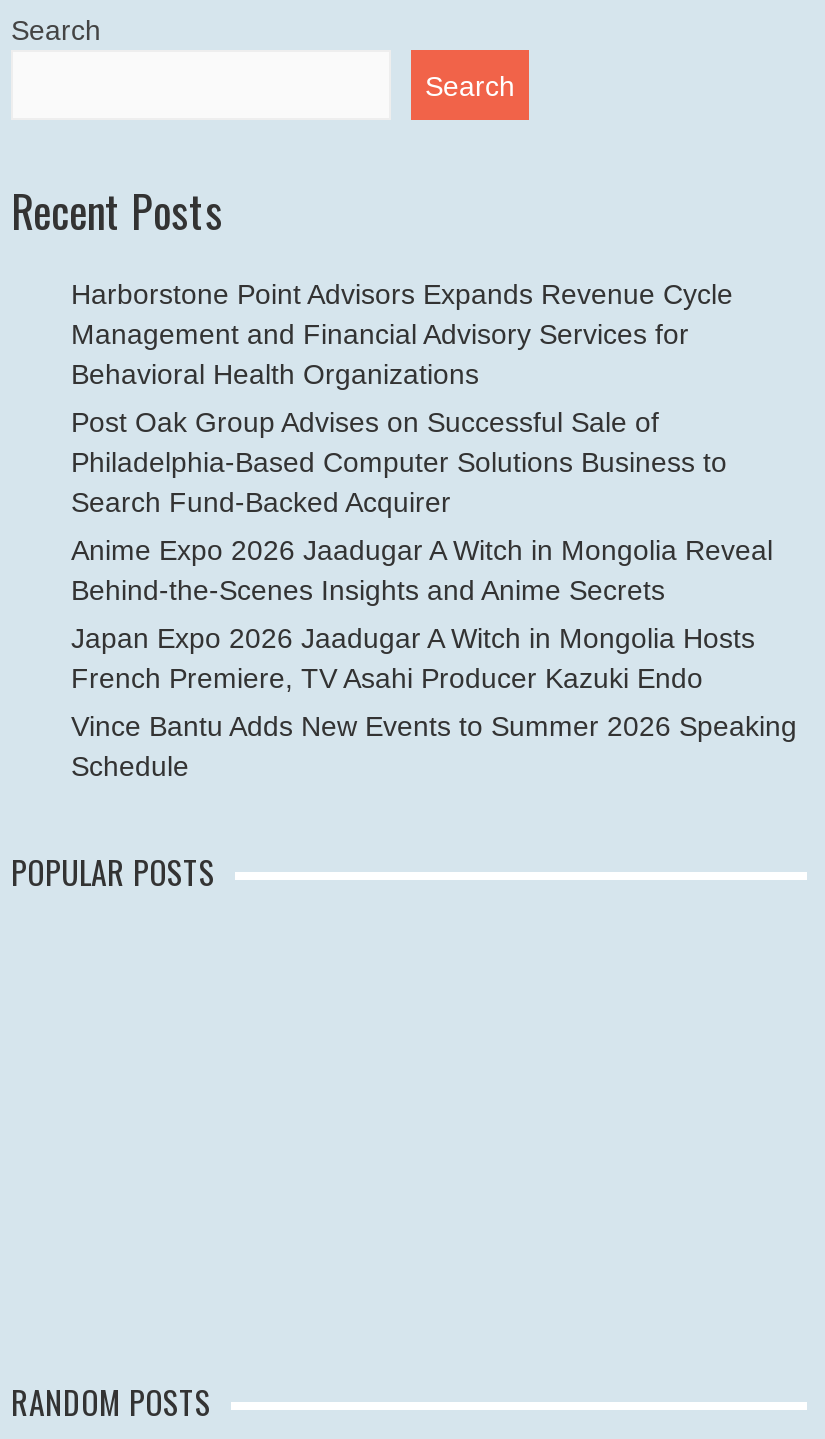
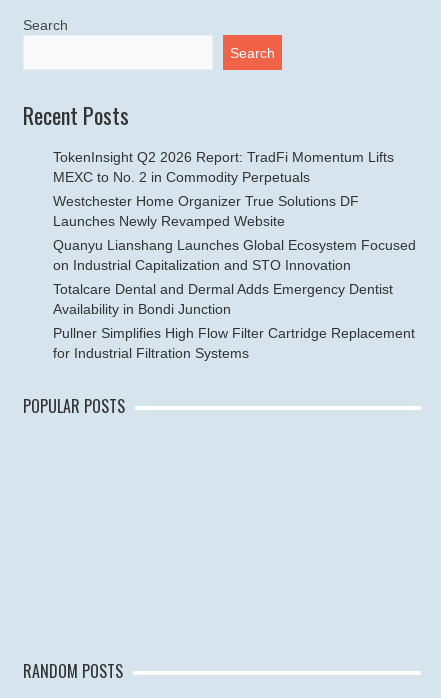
[71,278,733,390] Harborstone Point Advisors Expands Revenue Cycle | Management and Financial Advisory Services for | Behavioral Health Organizations -> [53,149,394,185] TokenInsight Q2 2026 Report: TradFi Momentum Lifts | MEXC to No. 2 in Commodity Perpetuals
[71,406,727,518] Post Oak Group Advises on Successful Sale of | Philadelphia-Based Computer Solutions Business to | Search Fund-Backed Acquirer -> [53,193,359,229] Westchester Home Organizer True Solutions DF | Launches Newly Revamped Website
[71,534,773,606] Anime Expo 2026 Jaadugar A Witch in Mongolia Reveal | Behind-the-Scenes Insights and Anime Secrets -> [53,237,416,273] Quanyu Lianshang Launches Global Ecosystem Focused | on Industrial Capitalization and STO Innovation
[71,622,755,694] Japan Expo 2026 Jaadugar A Witch in Mongolia Hosts | French Premiere, TV Asahi Producer Kazuki Endo -> [53,281,393,317] Totalcare Dental and Dermal Adds Emergency Dentist | Availability in Bondi Junction
[71,710,797,782] Vince Bantu Adds New Events to Summer 2026 Speaking | Schedule -> [53,325,415,361] Pullner Simplifies High Flow Filter Cartridge Replacement | for Industrial Filtration Systems

